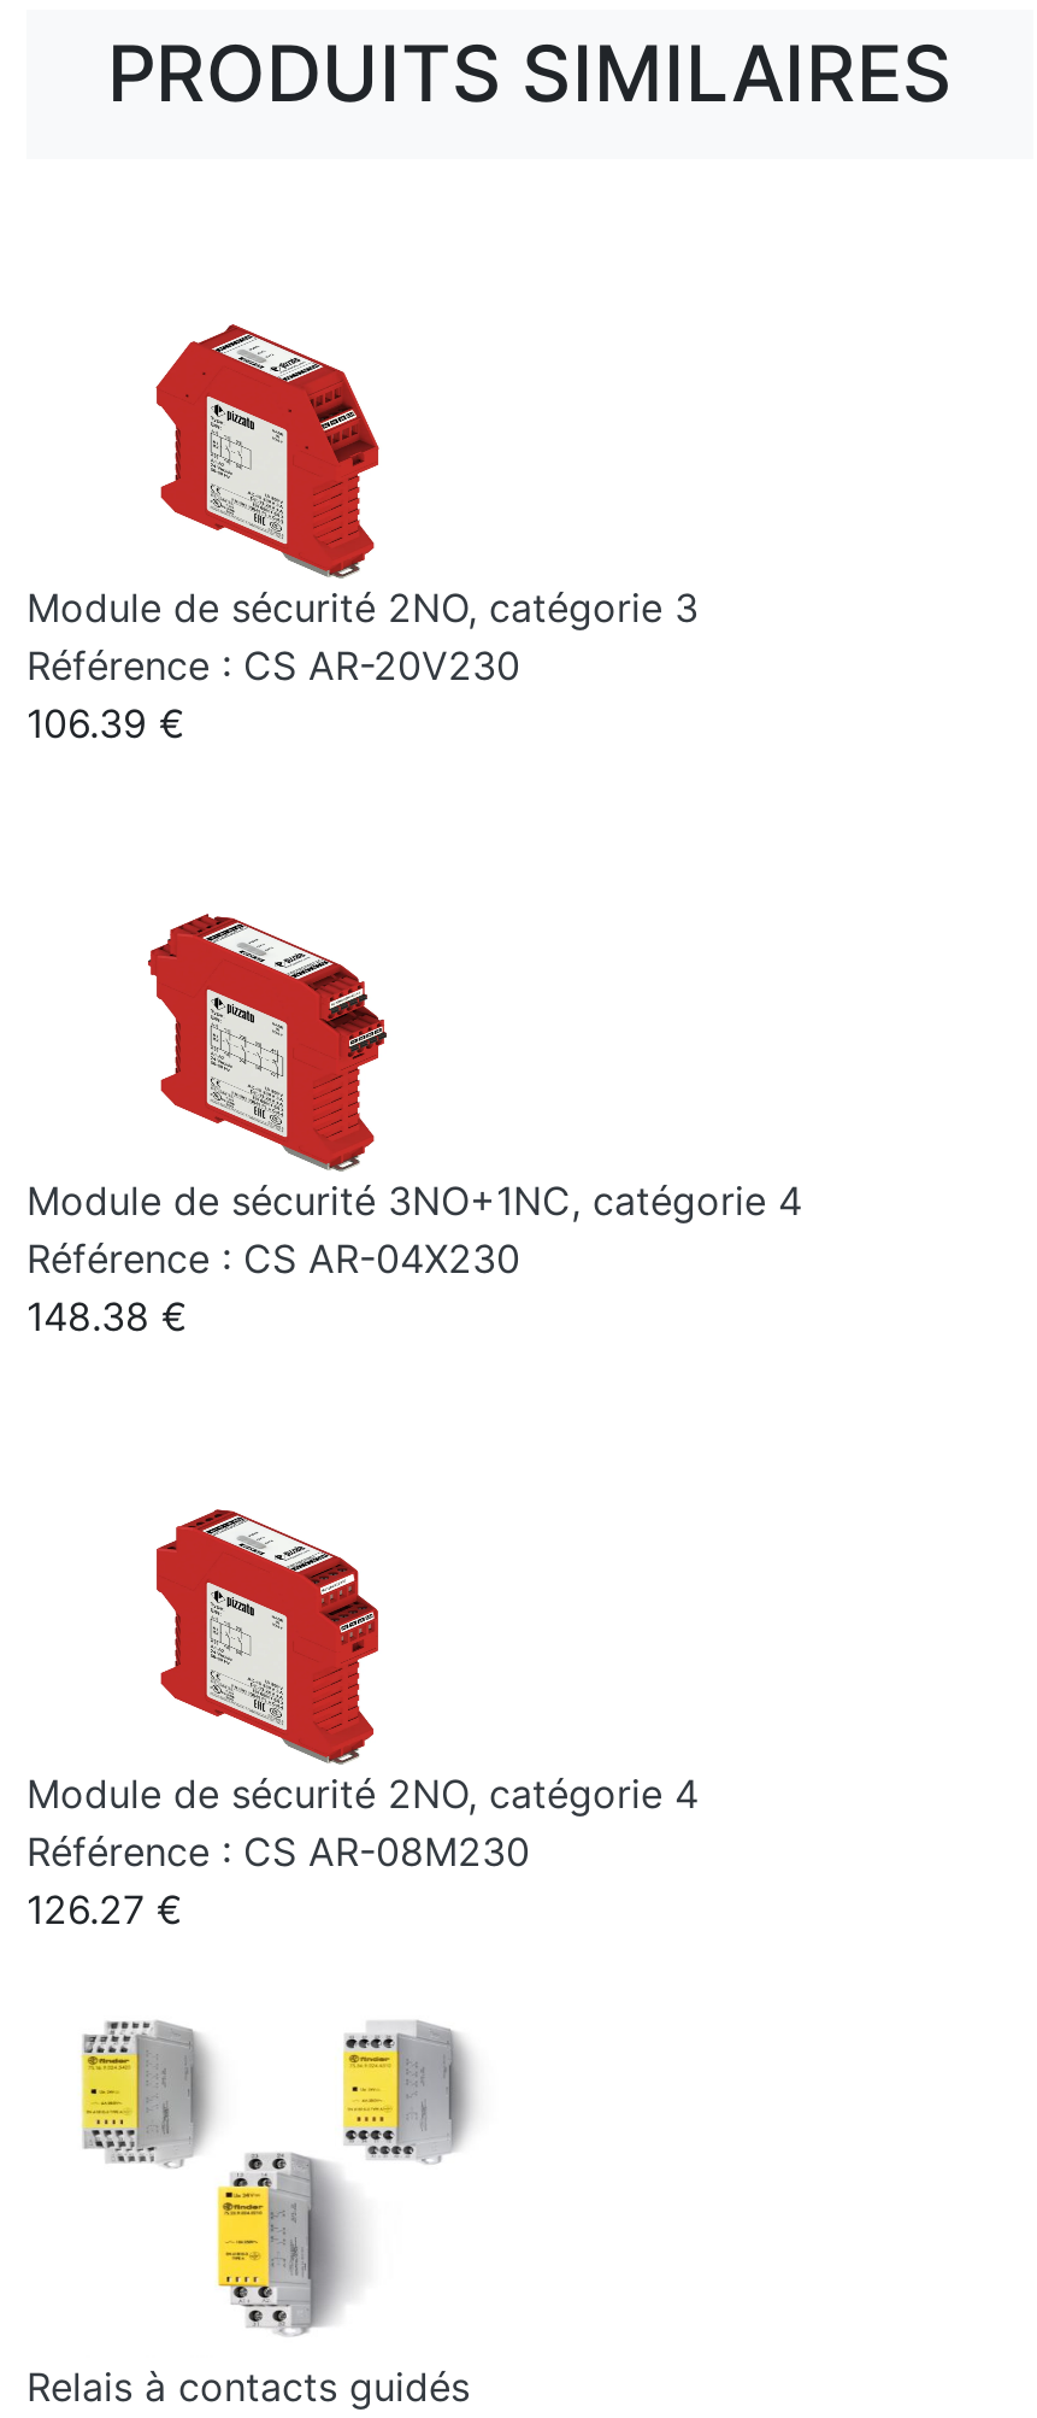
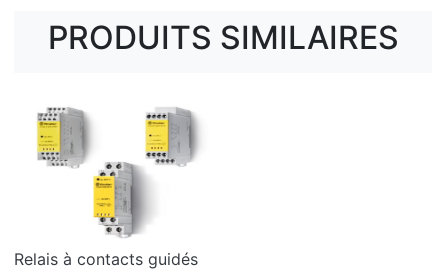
[26,323,699,747] [image] | Module de sécurité 2NO, catégorie 3 | Référence : CS AR-20V230 | 106.39 € -> none
[26,911,802,1340] [image] | Module de sécurité 3NO+1NC, catégorie 4 | Référence : CS AR-04X230 | 148.38 € -> none
[26,1507,699,1933] [image] | Module de sécurité 2NO, catégorie 4 | Référence : CS AR-08M230 | 126.27 € -> none

